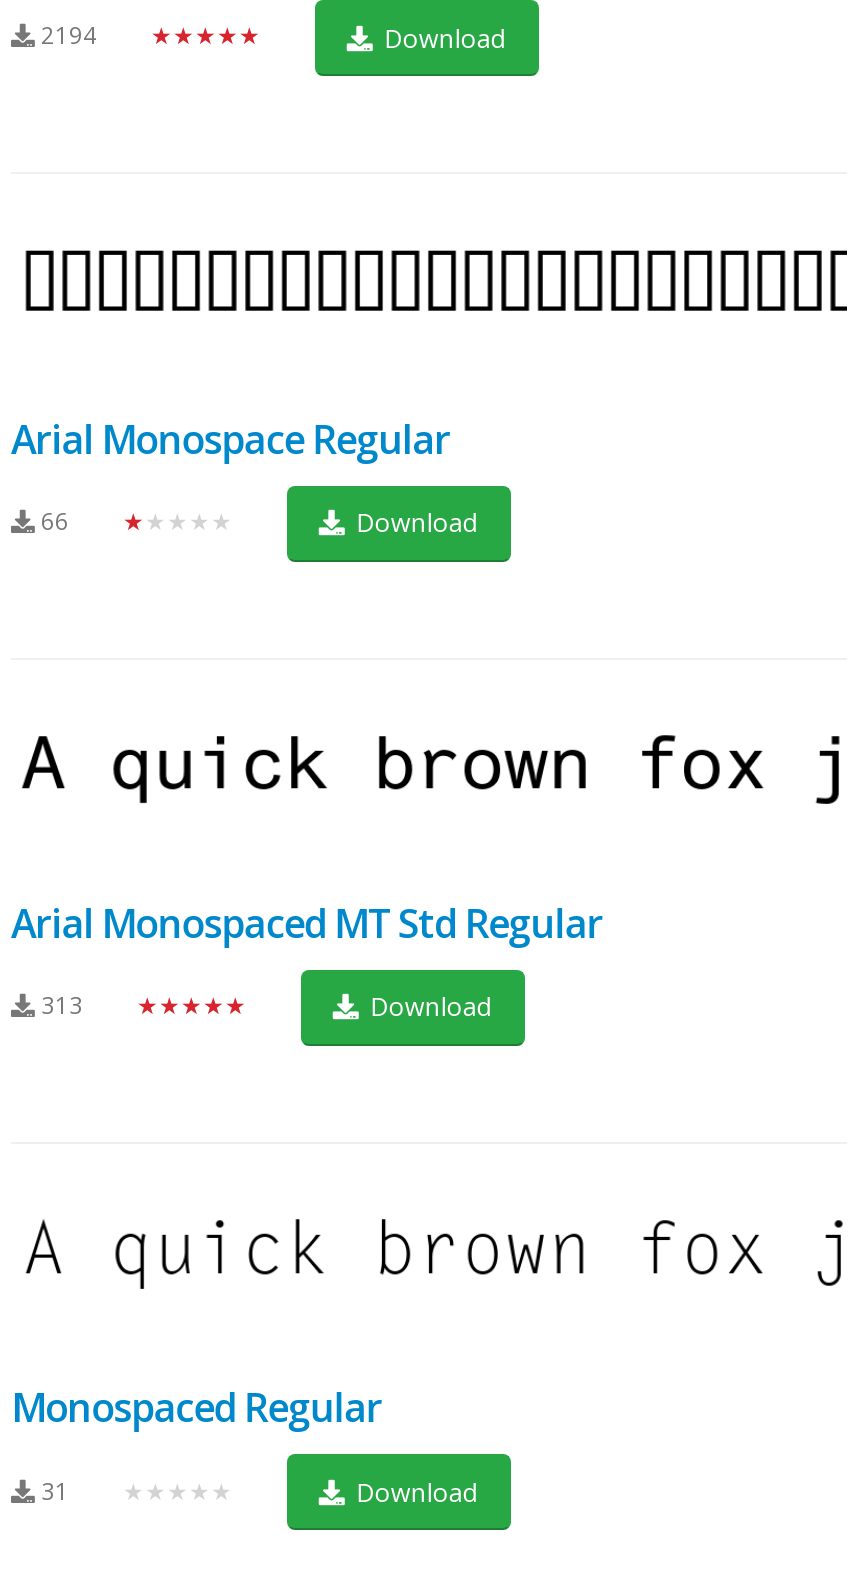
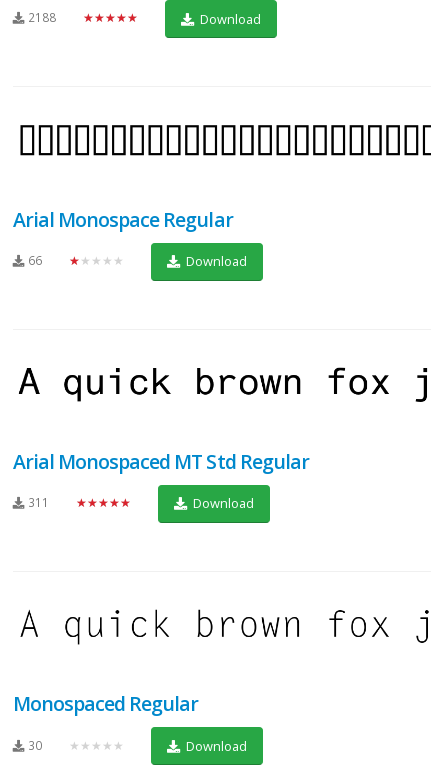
[41,19,97,51] 2194 -> [28,9,56,25] 2188
[41,988,83,1020] 313 -> [28,494,49,510] 311
[41,1473,69,1505] 31 -> [28,736,42,752] 30

